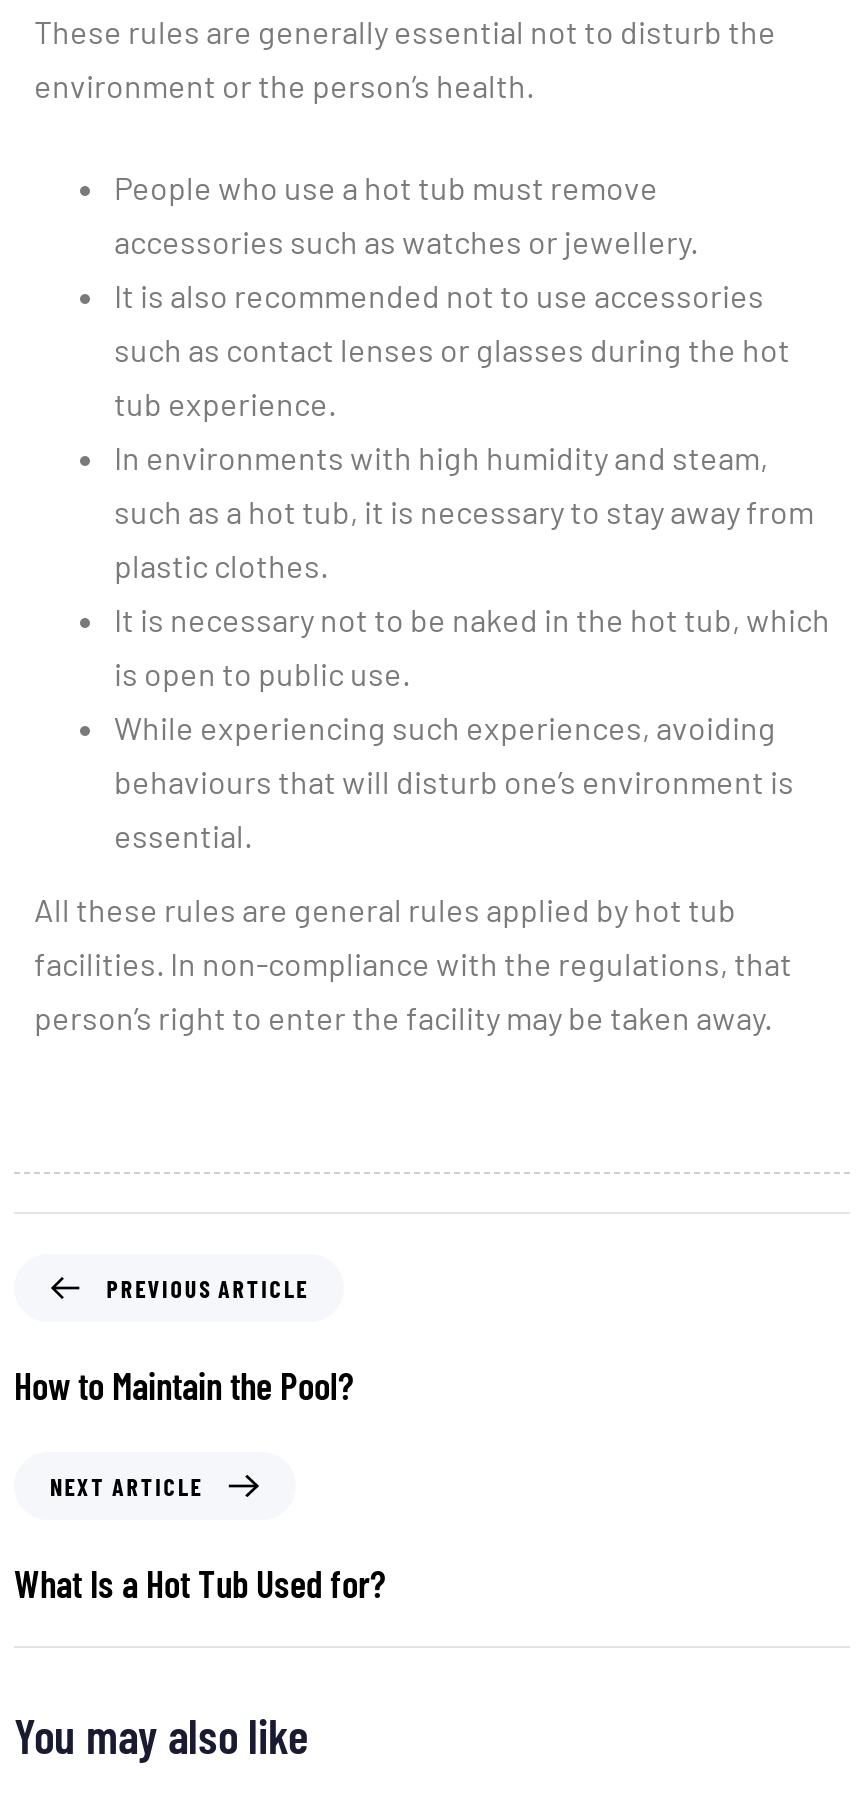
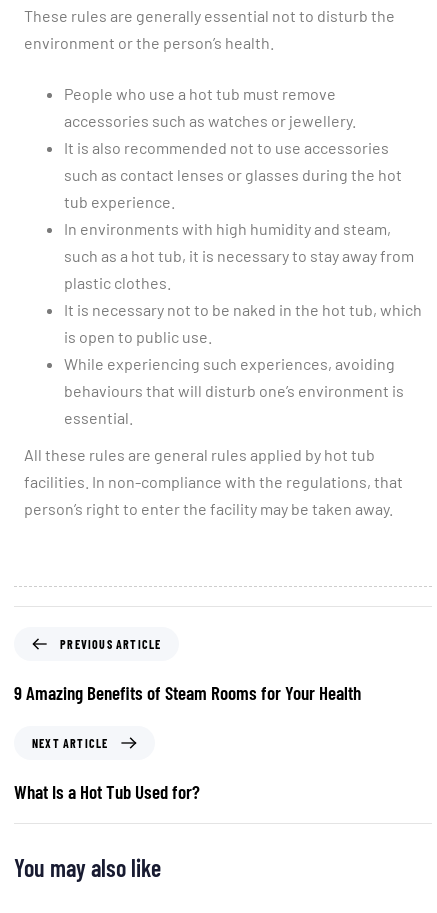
[14,1362,354,1408] How to Maintain the Pool? -> [14,681,361,704] 9 Amazing Benefits of Steam Rooms for Your Health

